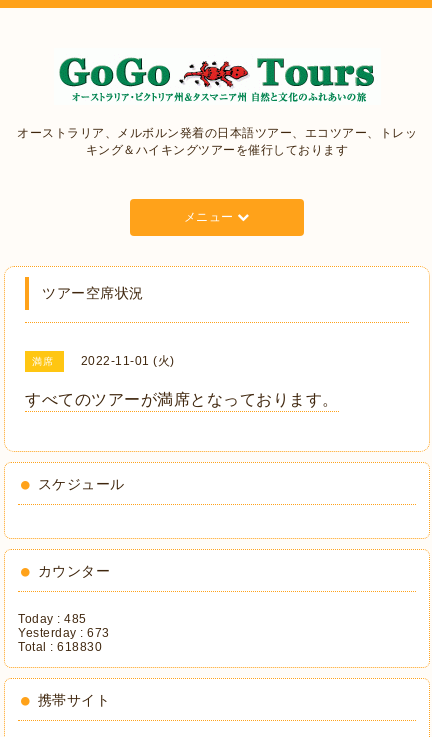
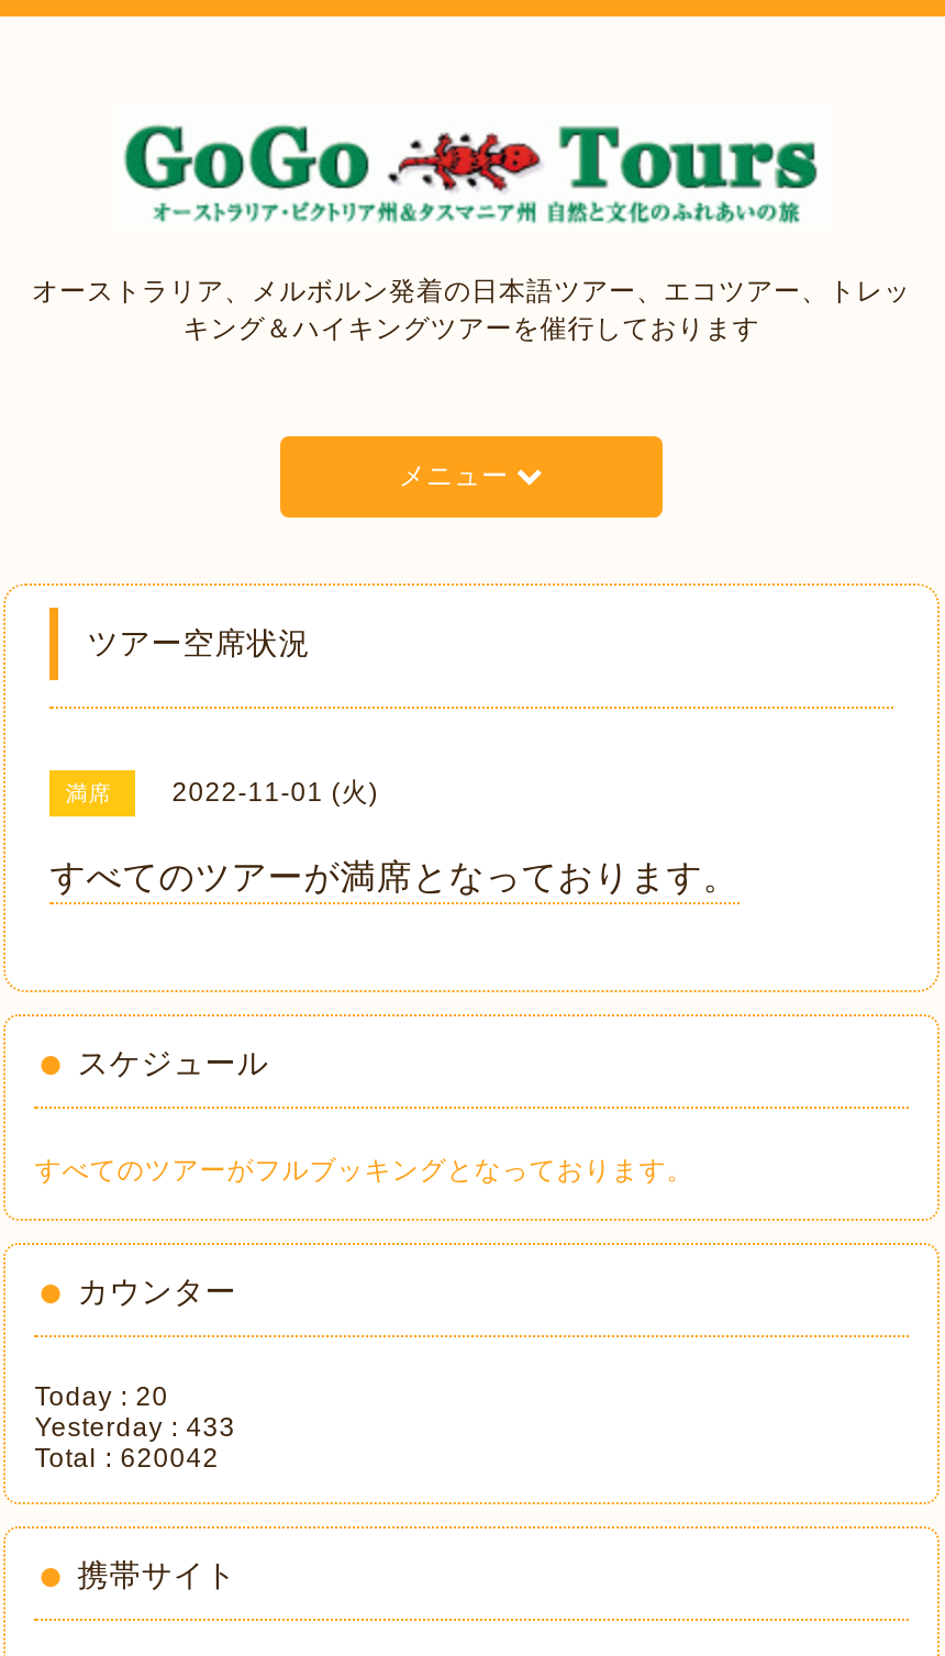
none -> [35,1155,694,1186] すべてのツアーがフルブッキングとなっております。
[18,612,87,626] Today : 485 -> [35,1381,169,1412] Today : 20
[18,626,110,640] Yesterday : 673 -> [35,1412,236,1443] Yesterday : 433
[18,640,102,654] Total : 618830 -> [35,1443,219,1474] Total : 620042

